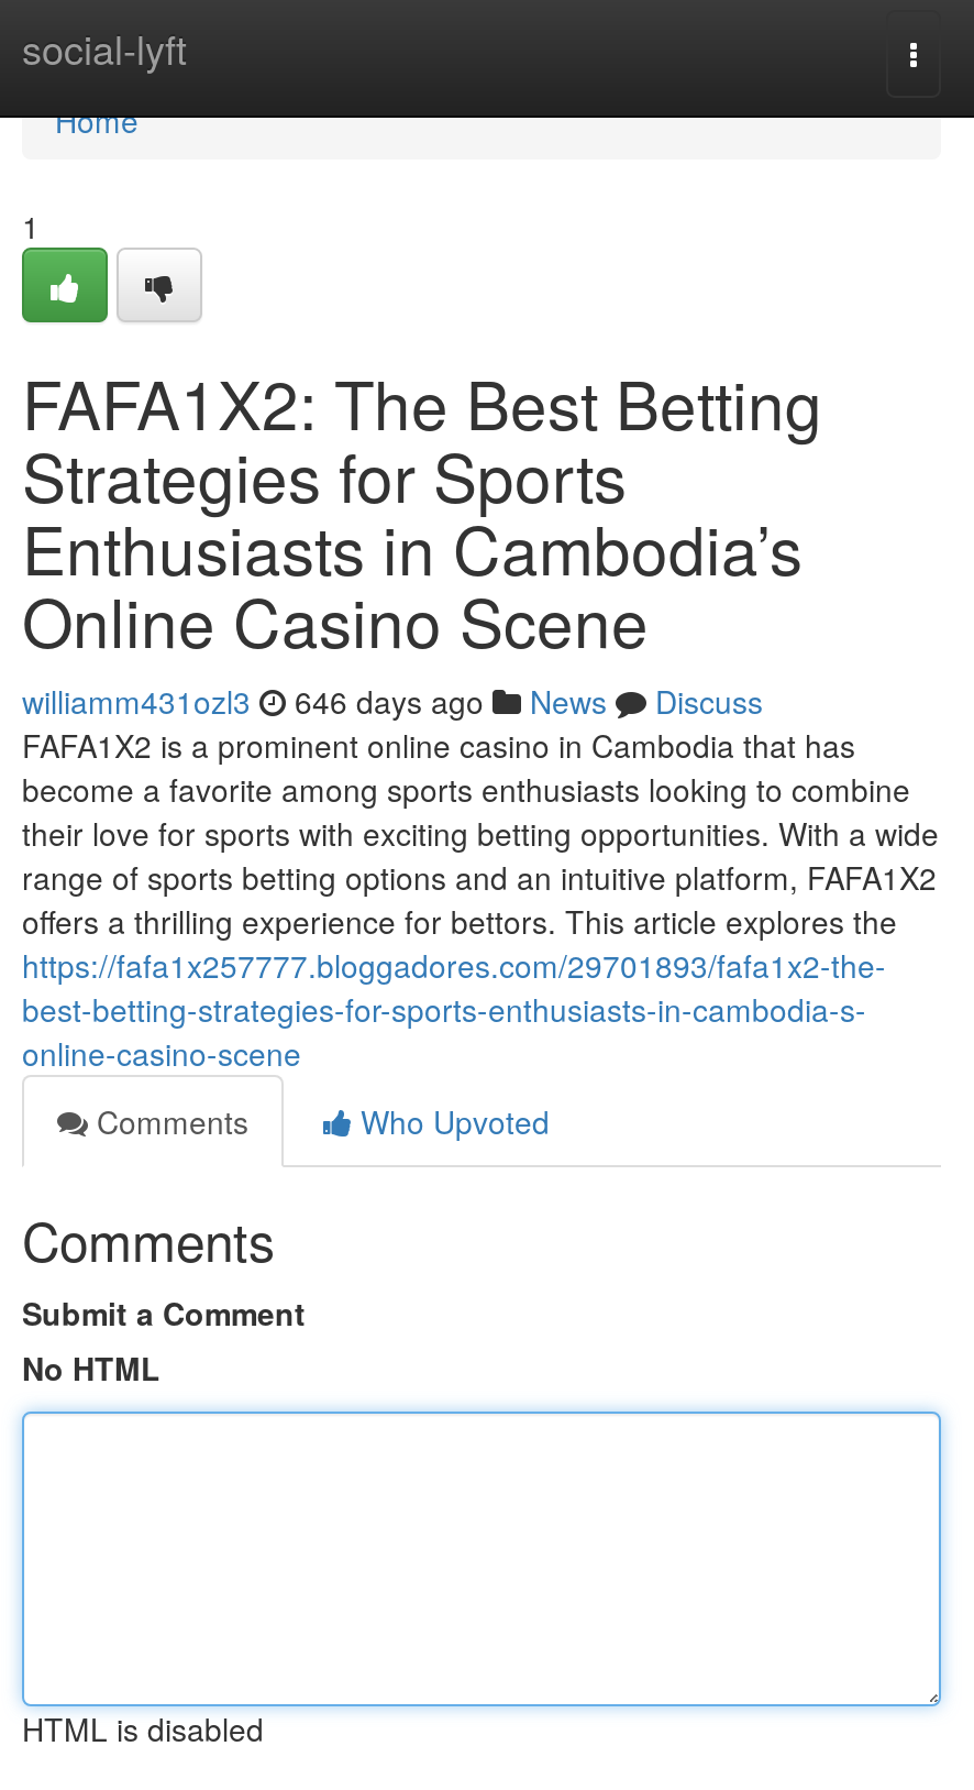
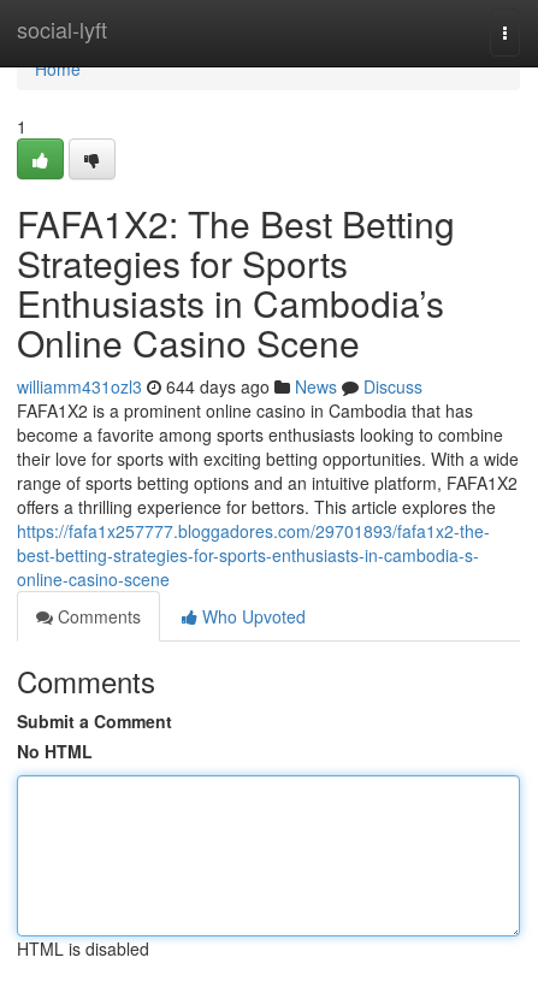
[22,679,763,723] williamm431ozl3 646 days ago News Discuss -> [17,374,422,398] williamm431ozl3 644 days ago News Discuss

